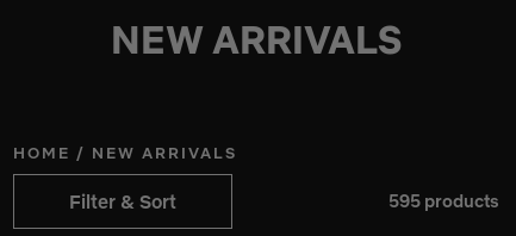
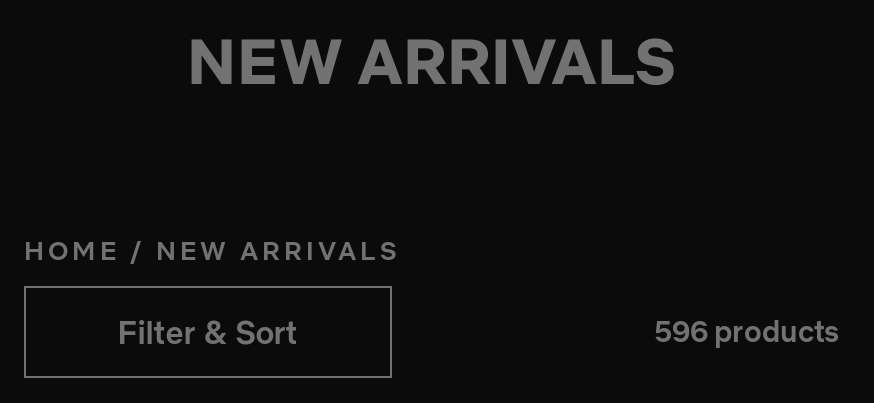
[388,190,499,212] 595 products -> [654,312,840,350] 596 products

